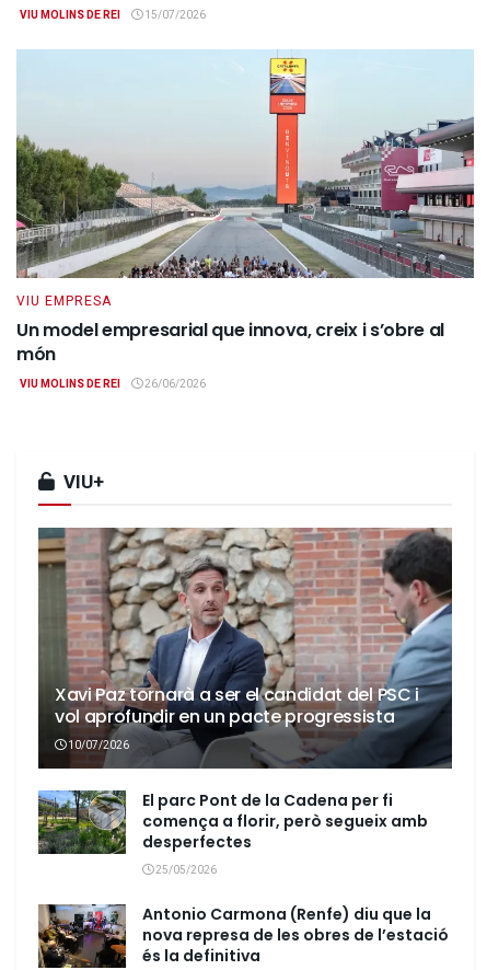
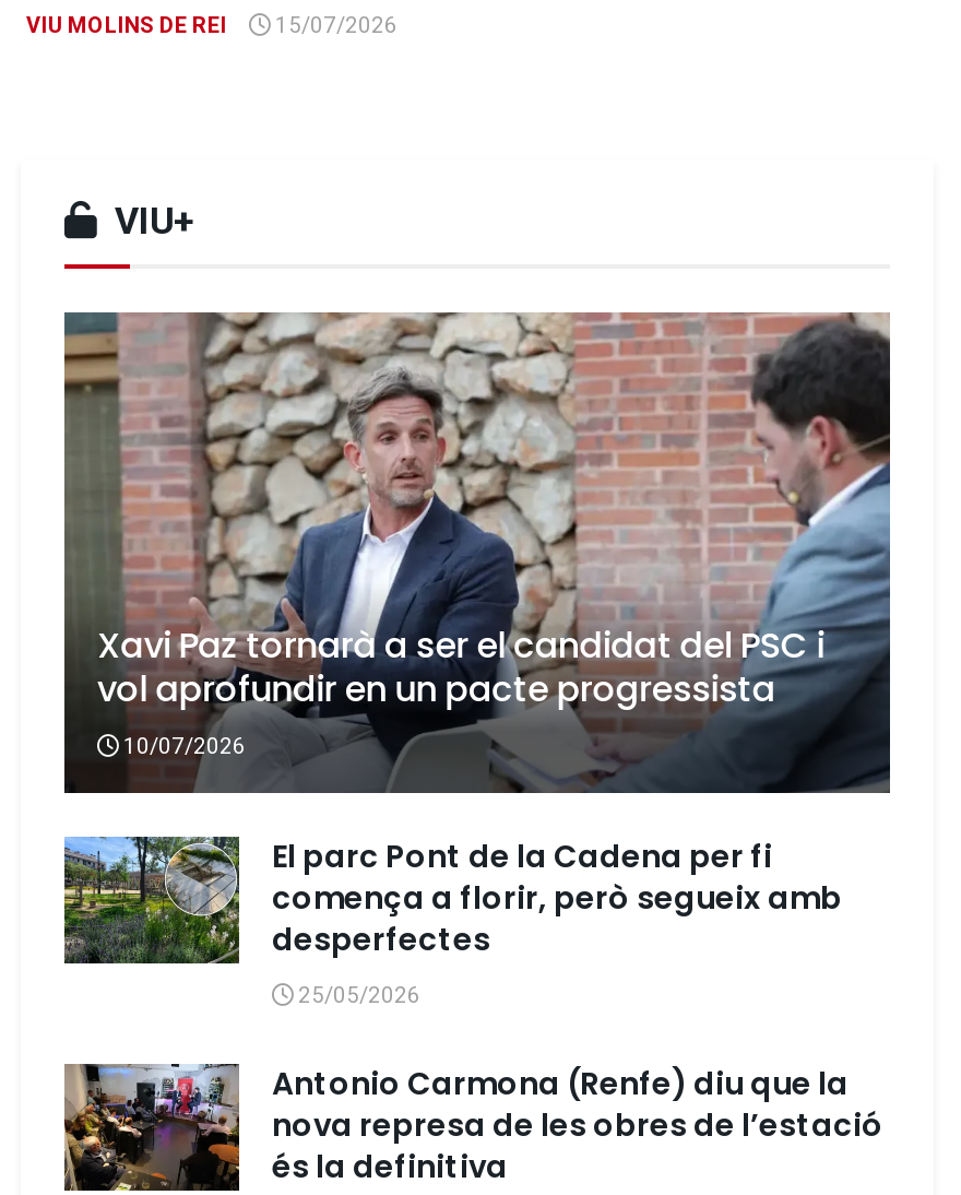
[15,49,475,392] [image] | VIU EMPRESA | Un model empresarial que innova, creix i s’obre al | món | VIU MOLINS DE REI | 26/06/2026 -> none

